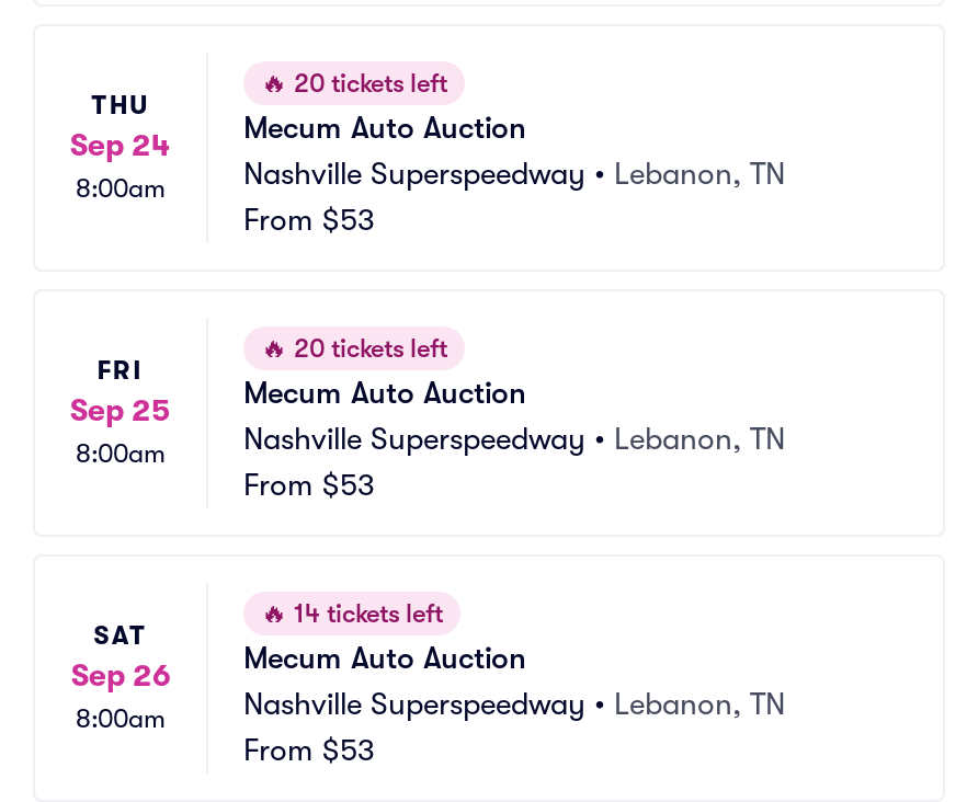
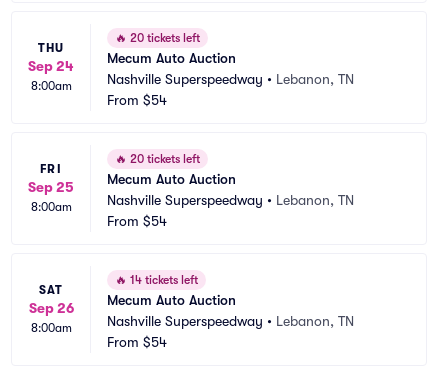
[243,202,375,237] From $53 -> [107,92,167,108] From $54
[243,467,375,502] From $53 -> [107,213,167,229] From $54
[243,732,375,767] From $53 -> [107,334,167,350] From $54

